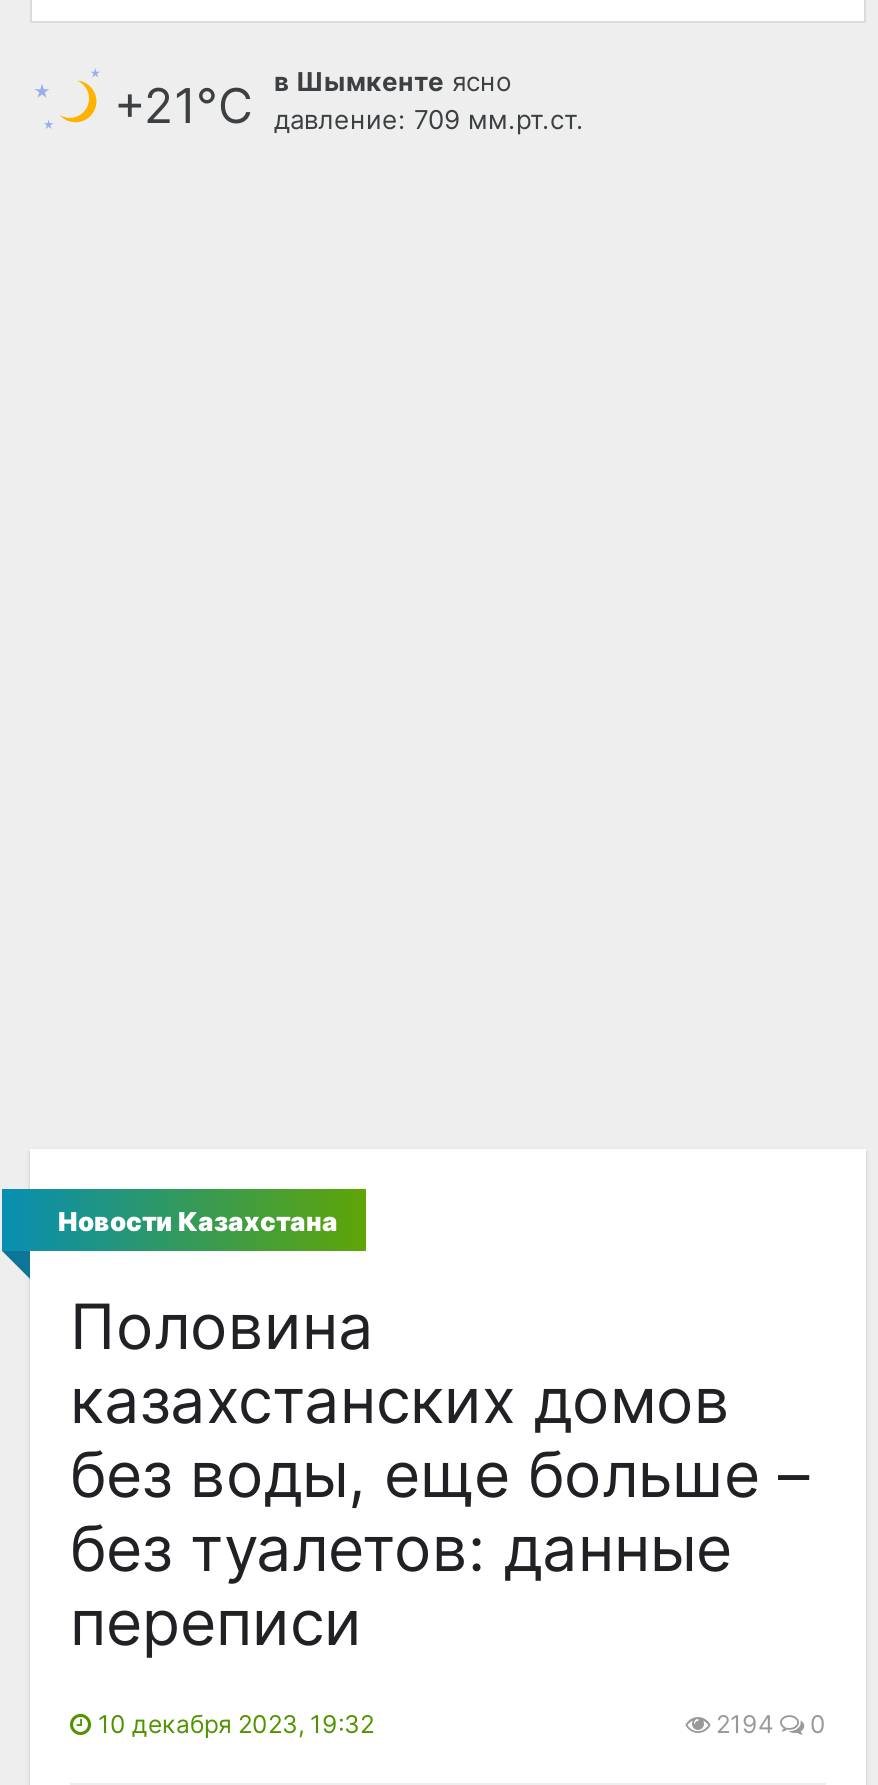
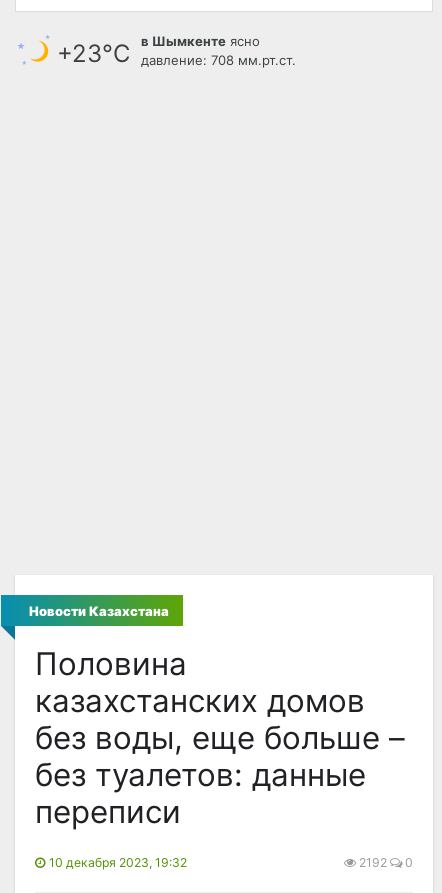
[114,77,252,135] +21°С -> [57,39,130,68] +23°С
[274,103,584,135] давление: 709 мм.рт.ст. -> [141,52,296,68] давление: 708 мм.рт.ст.
[710,1709,826,1739] 2194 0 -> [356,855,413,870] 2192 0

